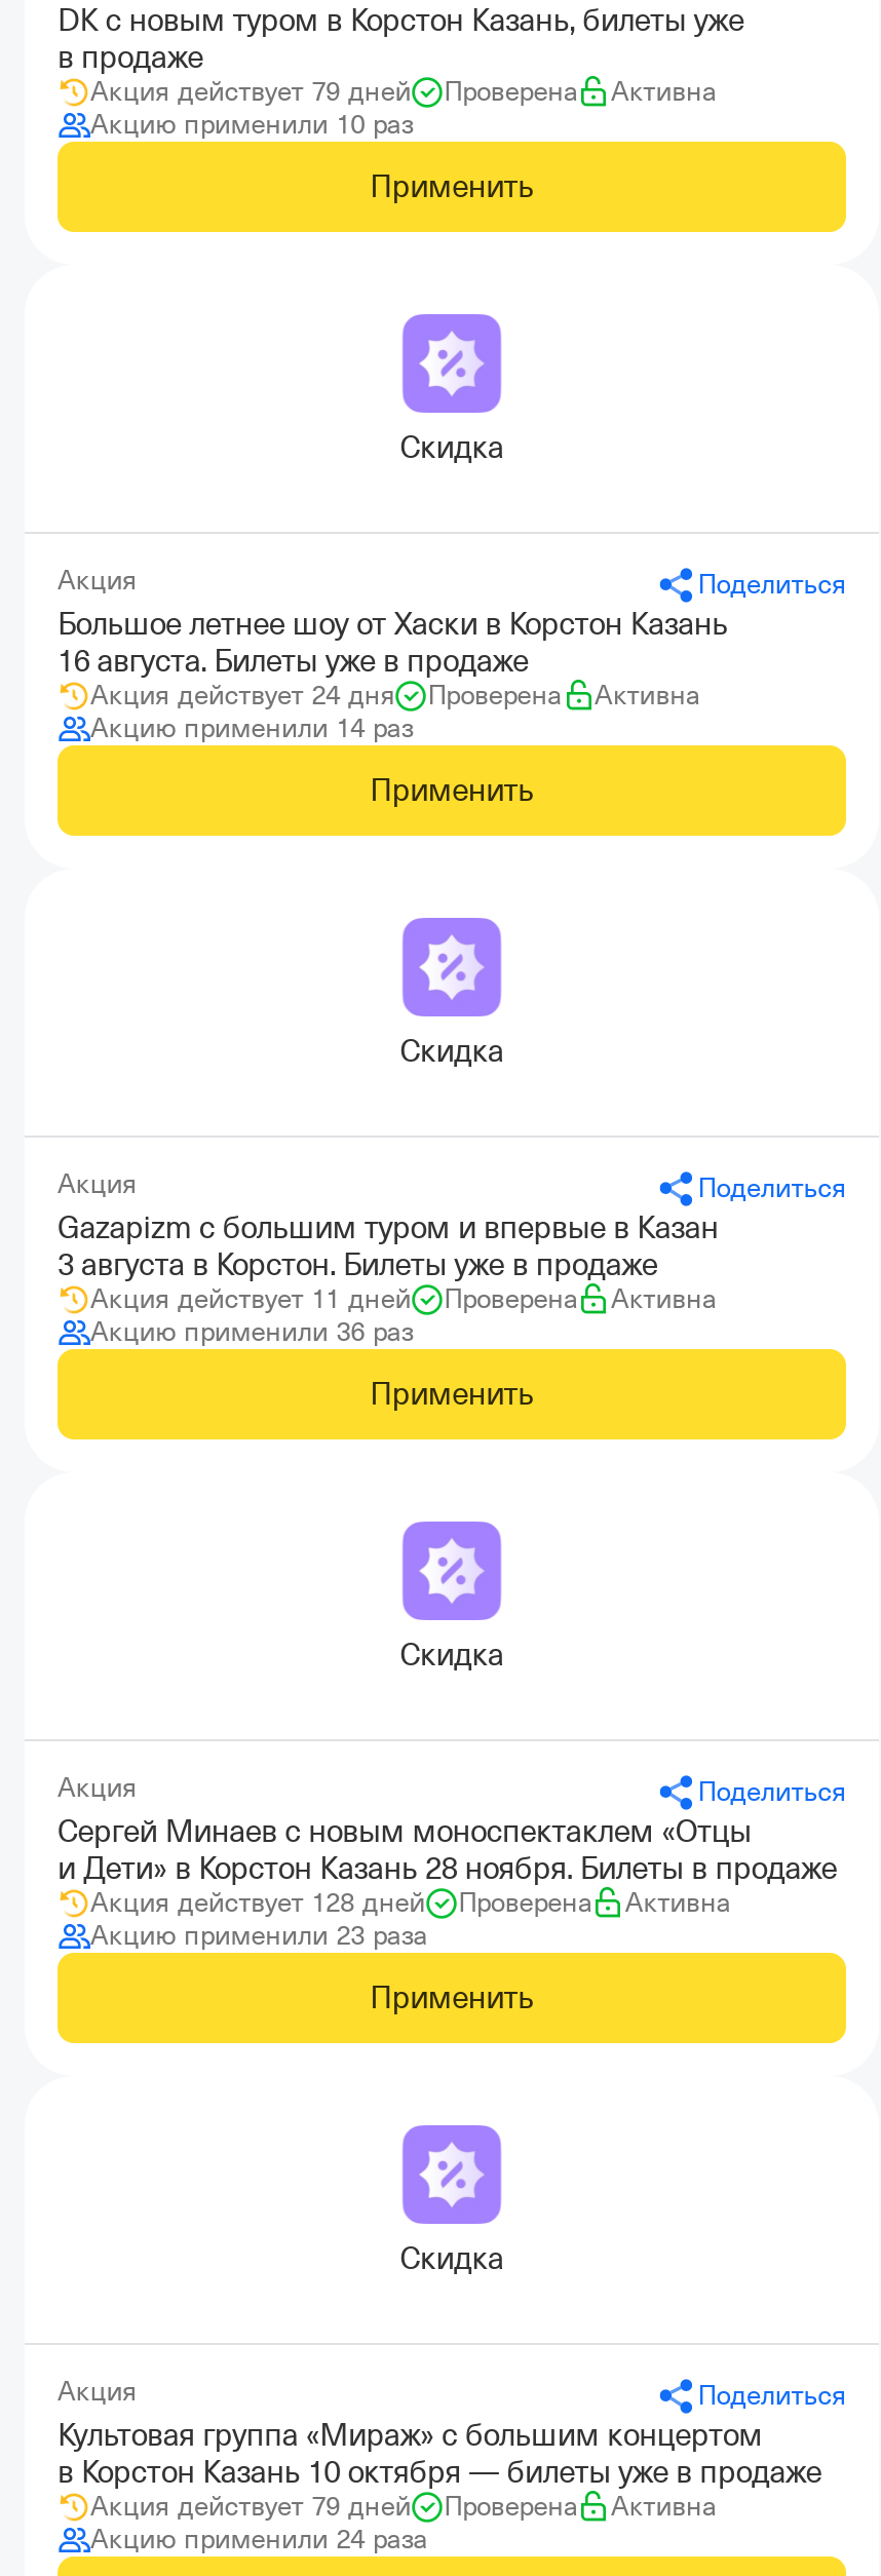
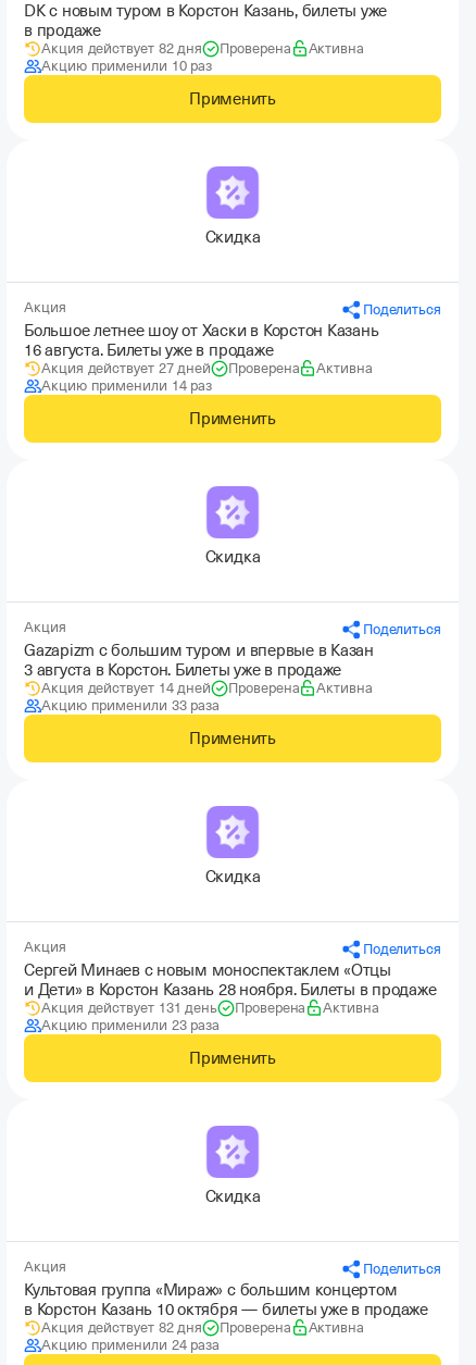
[90,76,411,107] Акция действует 79 дней -> [41,40,202,57] Акция действует 82 дня
[90,680,395,710] Акция действует 24 дня -> [41,360,211,376] Акция действует 27 дней
[90,1283,411,1314] Акция действует 11 дней -> [41,680,211,696] Акция действует 14 дней
[90,1316,413,1347] Акцию применили 36 раз -> [41,697,220,713] Акцию применили 33 раза
[90,1887,425,1918] Акция действует 128 дней -> [41,1000,217,1016] Акция действует 131 день
[90,2491,411,2522] Акция действует 79 дней -> [41,1319,202,1336] Акция действует 82 дня

